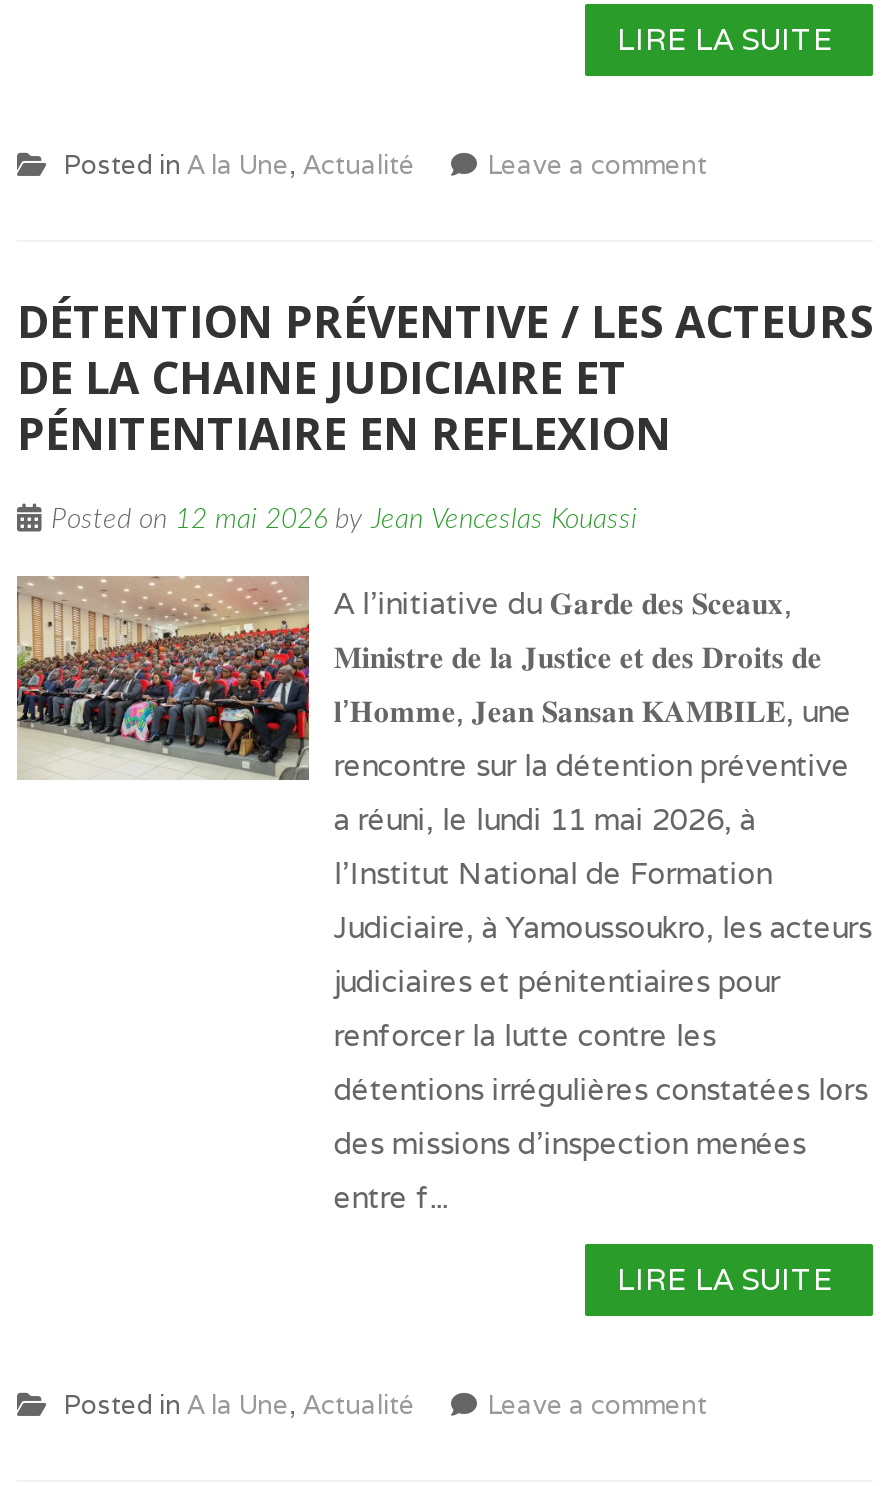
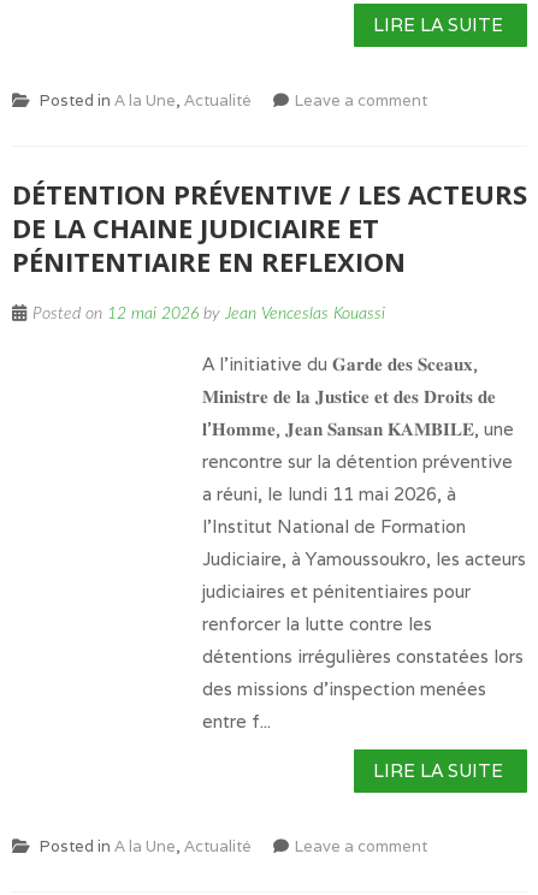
[15,575,311,783] [image] -> none

